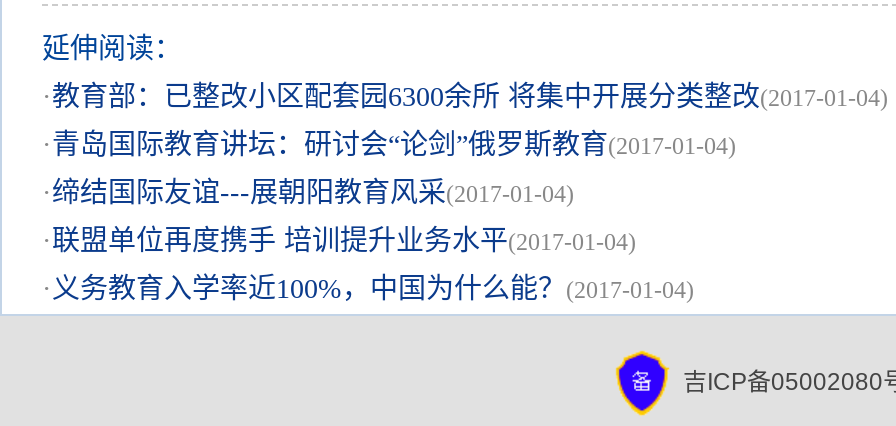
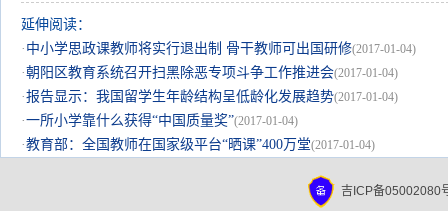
[42,82,888,112] ·教育部：已整改小区配套园6300余所 将集中开展分类整改(2017-01-04) -> [21,41,416,56] ·中小学思政课教师将实行退出制 骨干教师可出国研修(2017-01-04)
[42,130,736,160] ·青岛国际教育讲坛：研讨会“论剑”俄罗斯教育(2017-01-04) -> [21,65,398,80] ·朝阳区教育系统召开扫黑除恶专项斗争工作推进会(2017-01-04)
[42,178,574,208] ·缔结国际友谊---展朝阳教育风采(2017-01-04) -> [21,89,398,104] ·报告显示：我国留学生年龄结构呈低龄化发展趋势(2017-01-04)
[42,226,636,256] ·联盟单位再度携手 培训提升业务水平(2017-01-04) -> [21,113,298,128] ·一所小学靠什么获得“中国质量奖”(2017-01-04)
[42,274,694,304] ·义务教育入学率近100%，中国为什么能？(2017-01-04) -> [21,137,375,152] ·教育部：全国教师在国家级平台“晒课”400万堂(2017-01-04)

